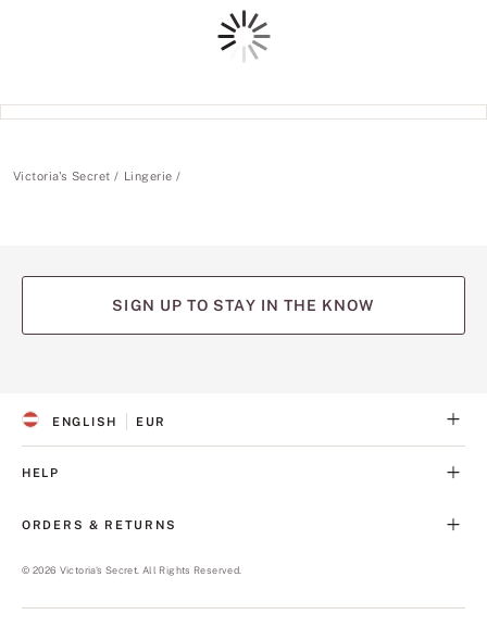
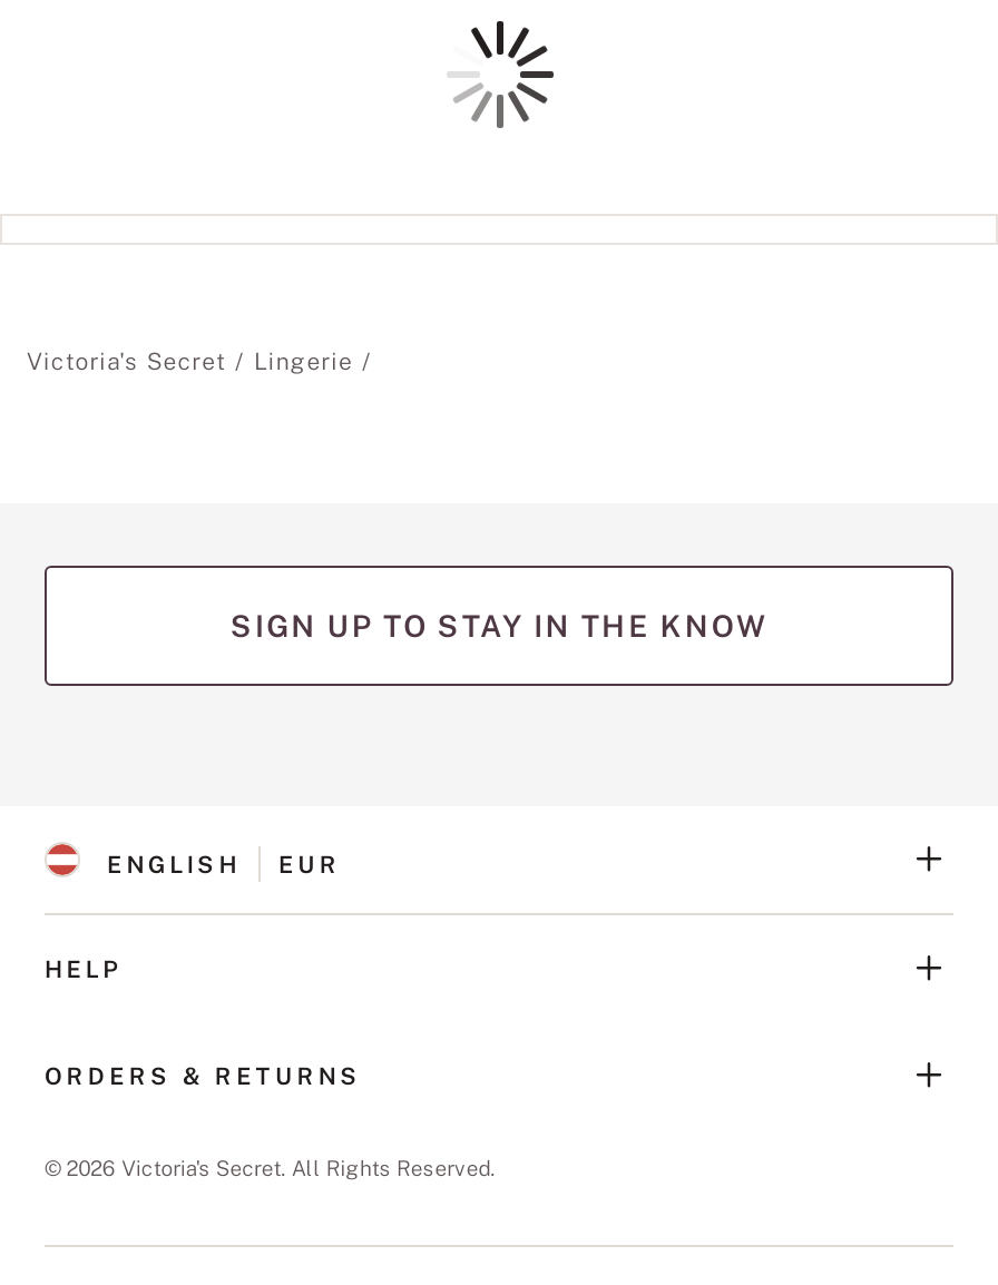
[216,22,269,62] [image] -> [446,45,552,129] [image]

